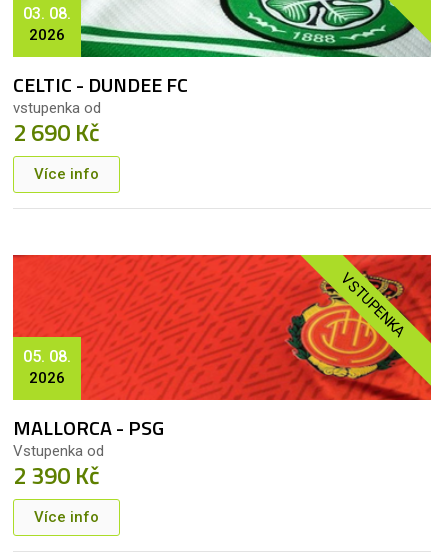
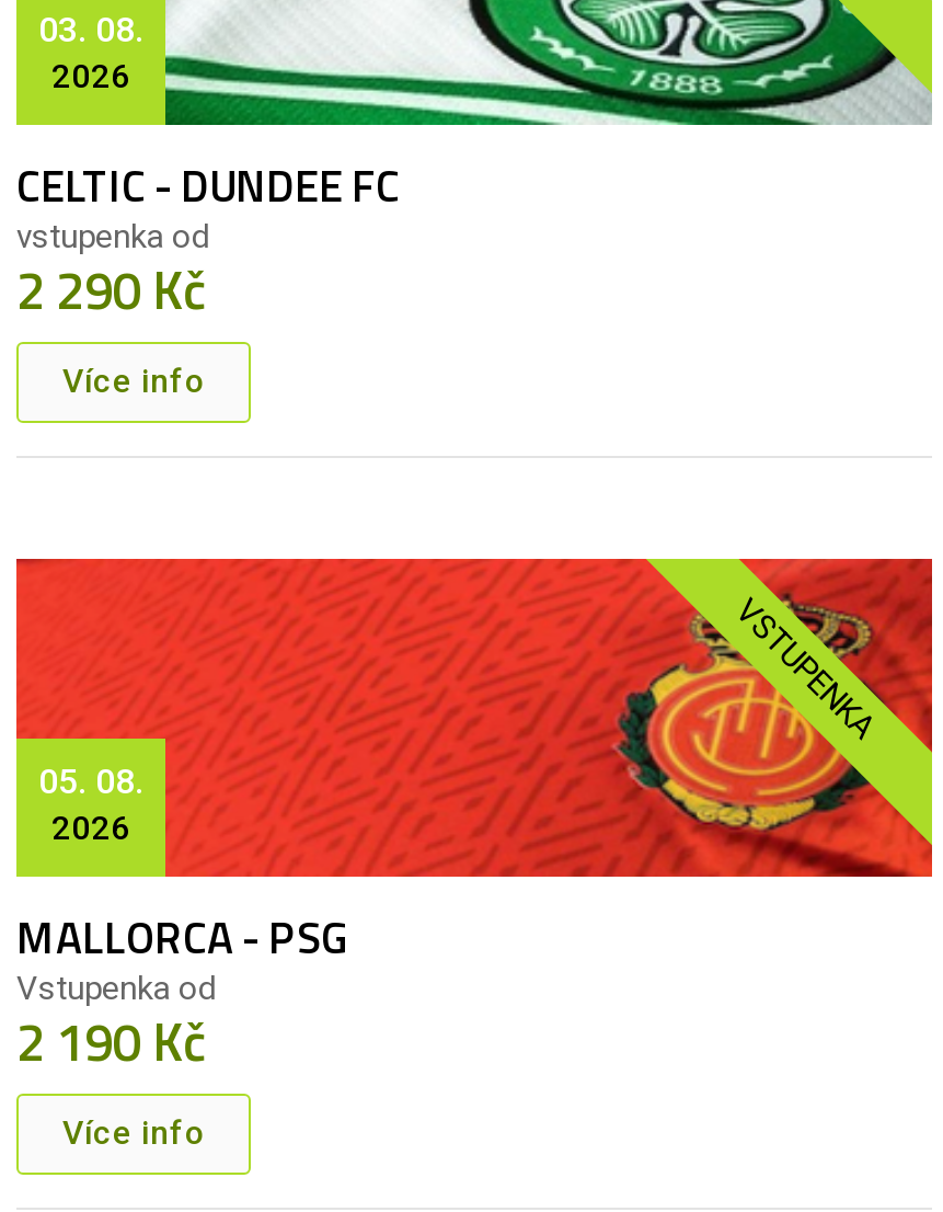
[13,114,100,150] 2 690 Kč -> [16,249,207,328] 2 290 Kč
[13,457,100,493] 2 390 Kč -> [16,1001,207,1080] 2 190 Kč

